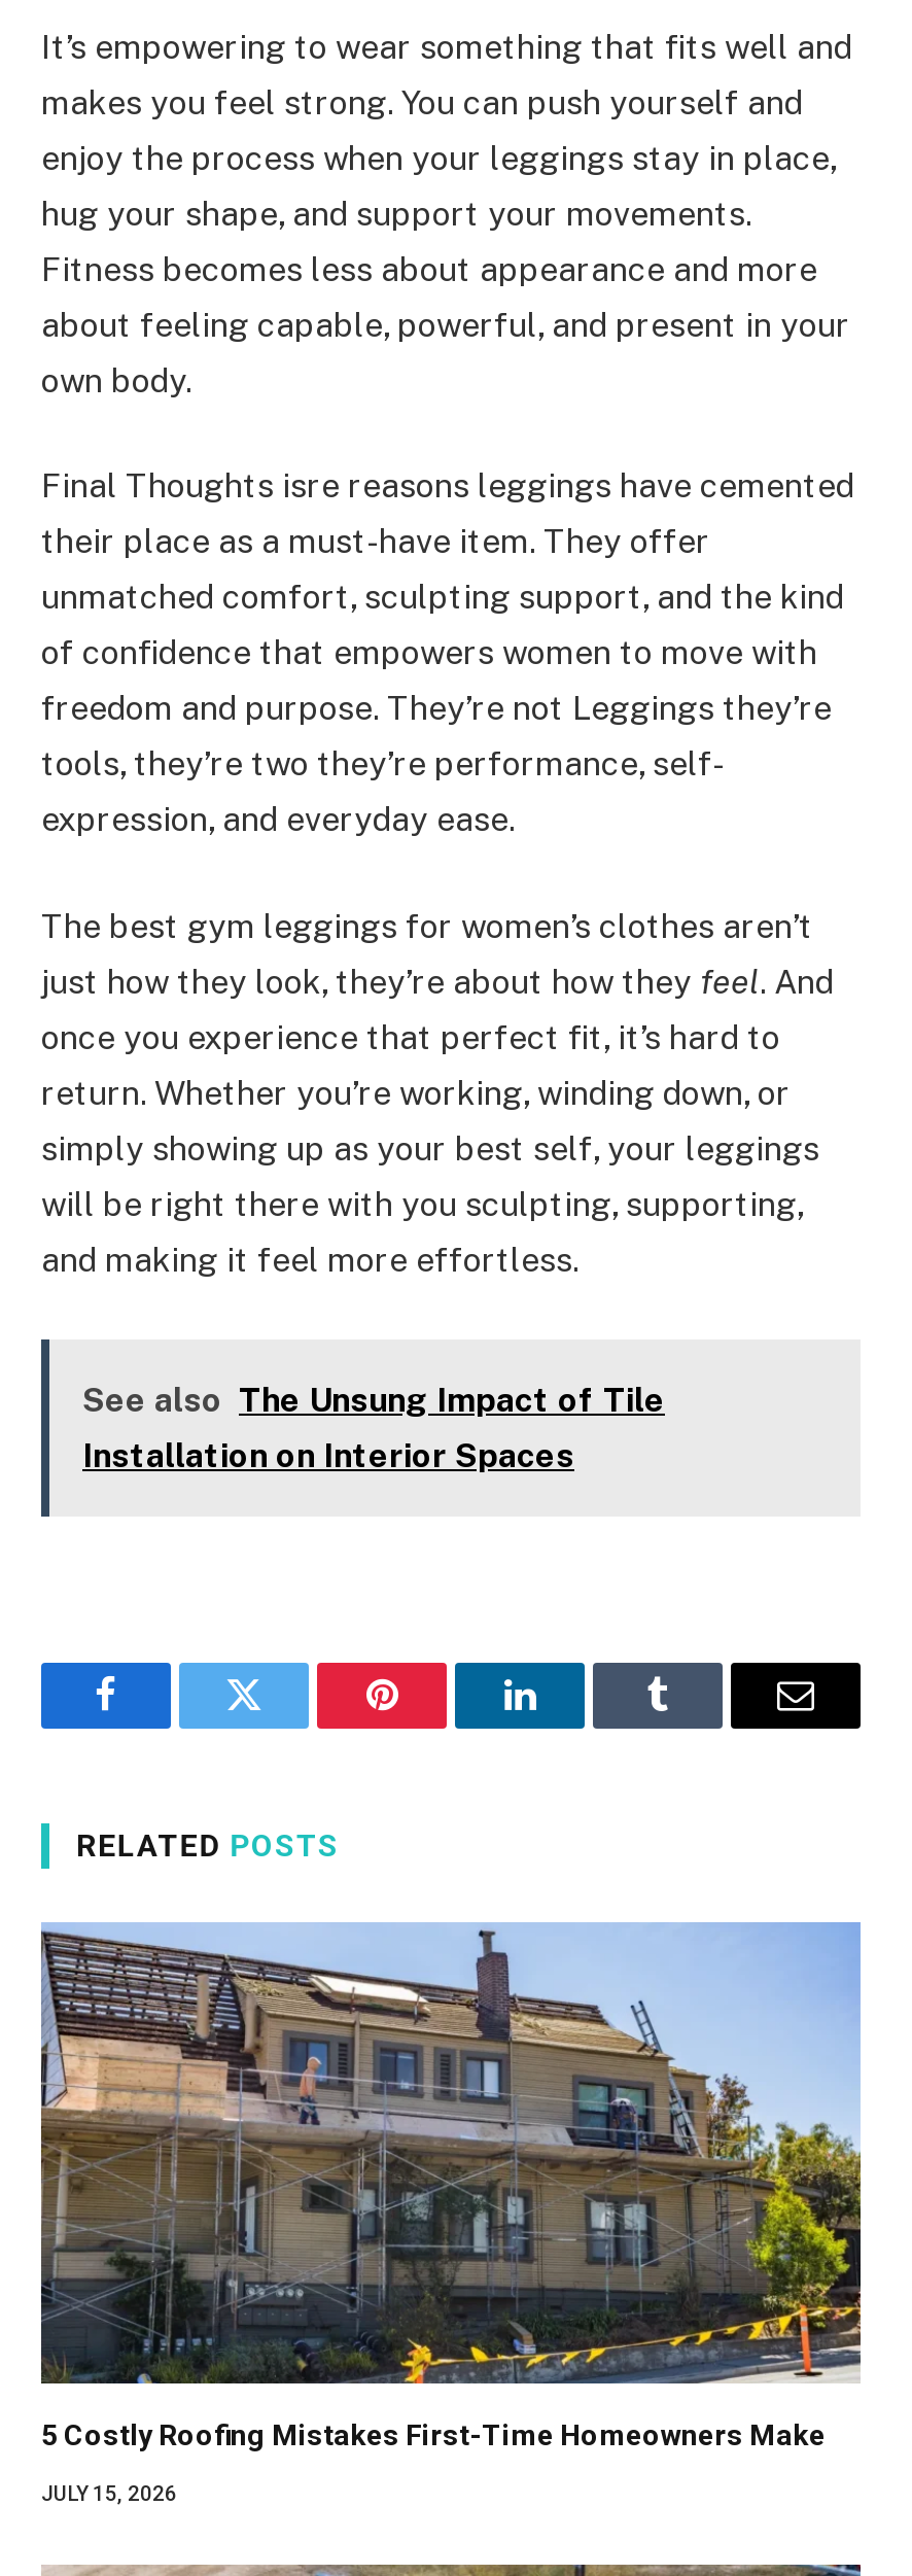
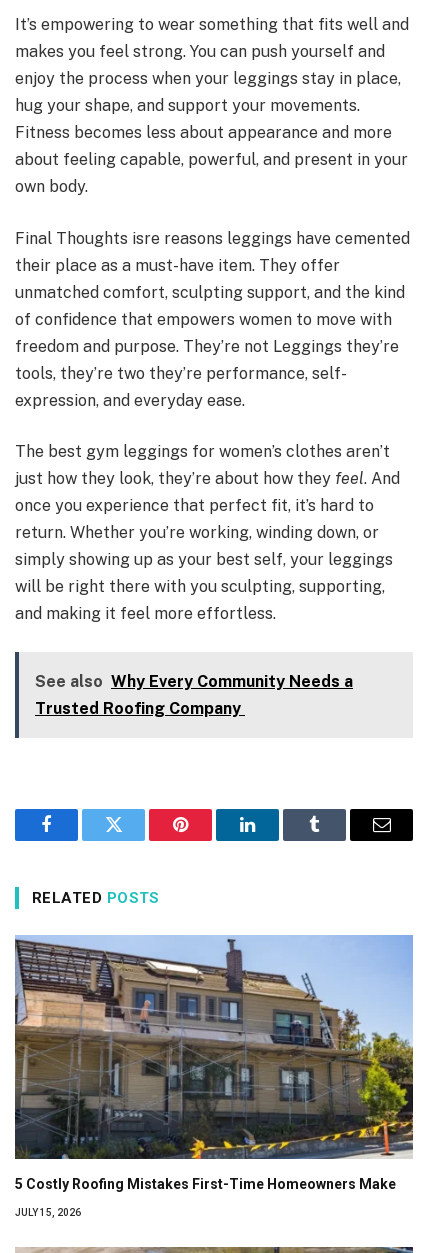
[82,1380,665,1475] See also The Unsung Impact of Tile | Installation on Interior Spaces -> [35,672,353,718] See also Why Every Community Needs a | Trusted Roofing Company

